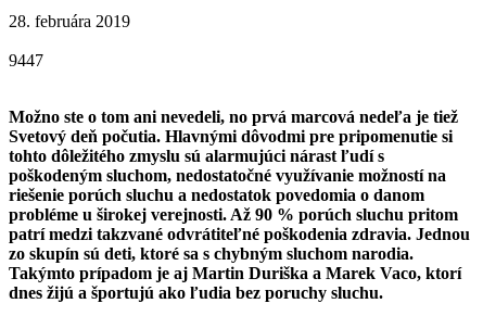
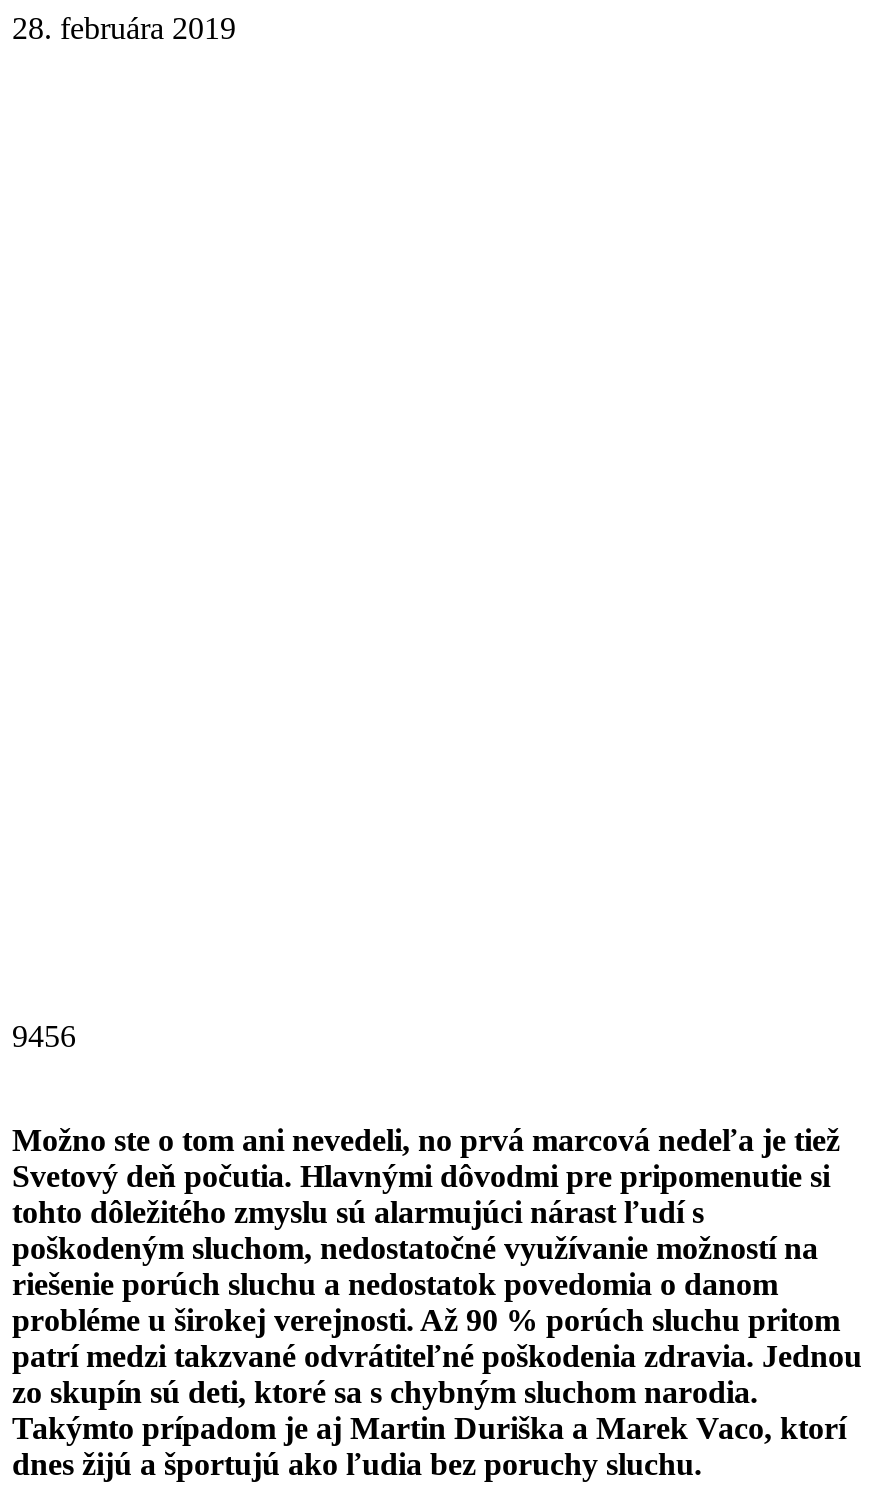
[9,51,43,69] 9447 -> [12,1019,76,1053] 9456

